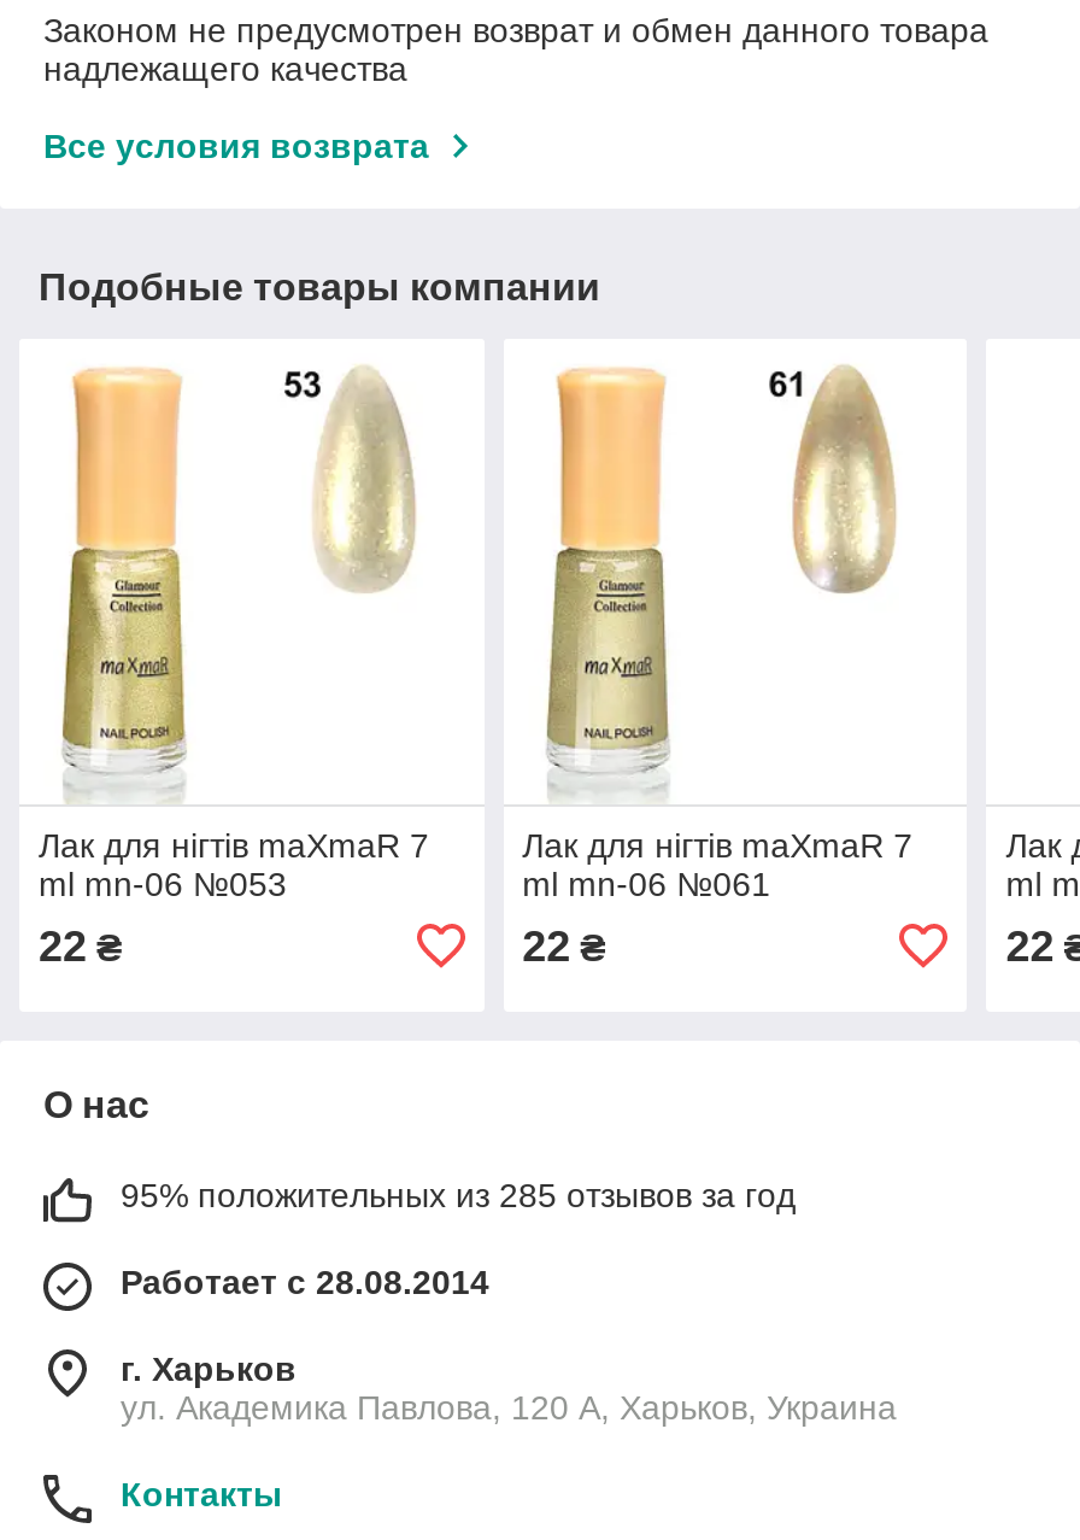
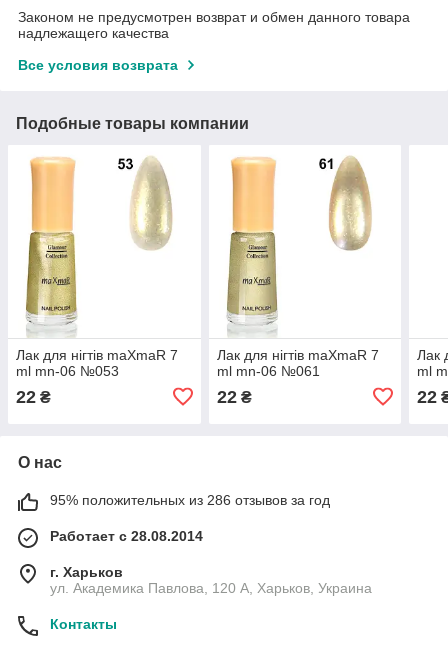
[121,1175,796,1214] 95% положительных из 285 отзывов за год -> [50,492,330,508] 95% положительных из 286 отзывов за год

